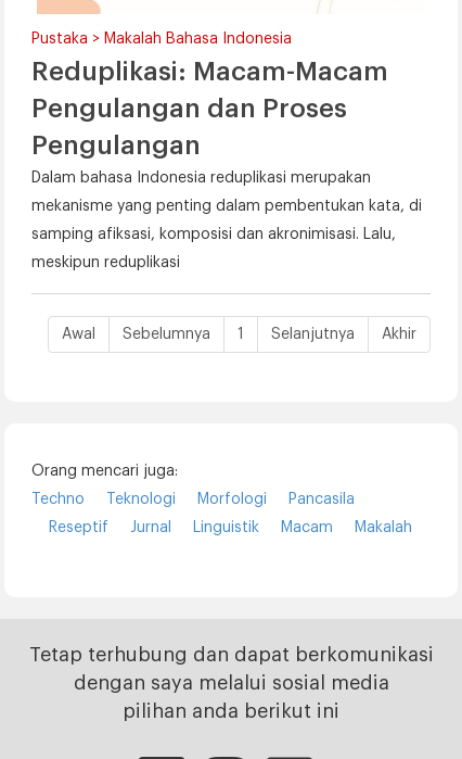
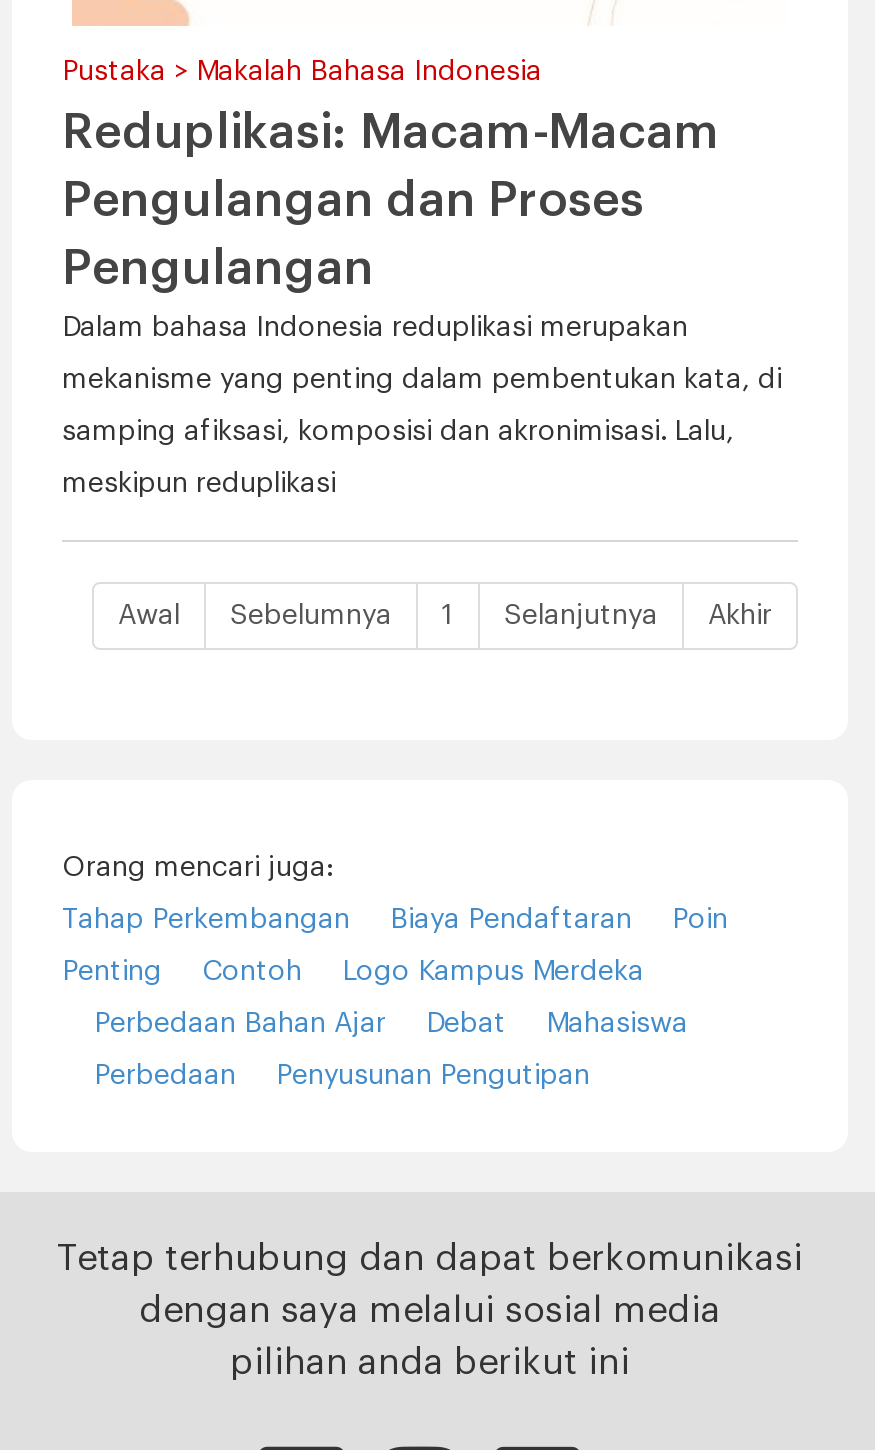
[31,492,412,536] Techno | Teknologi | Morfologi | Pancasila | Reseptif | Jurnal | Linguistik | Macam | Makalah -> [62,906,728,1090] Tahap Perkembangan | Biaya Pendaftaran | Poin | Penting | Contoh | Logo Kampus Merdeka | Perbedaan Bahan Ajar | Debat | Mahasiswa | Perbedaan | Penyusunan Pengutipan

